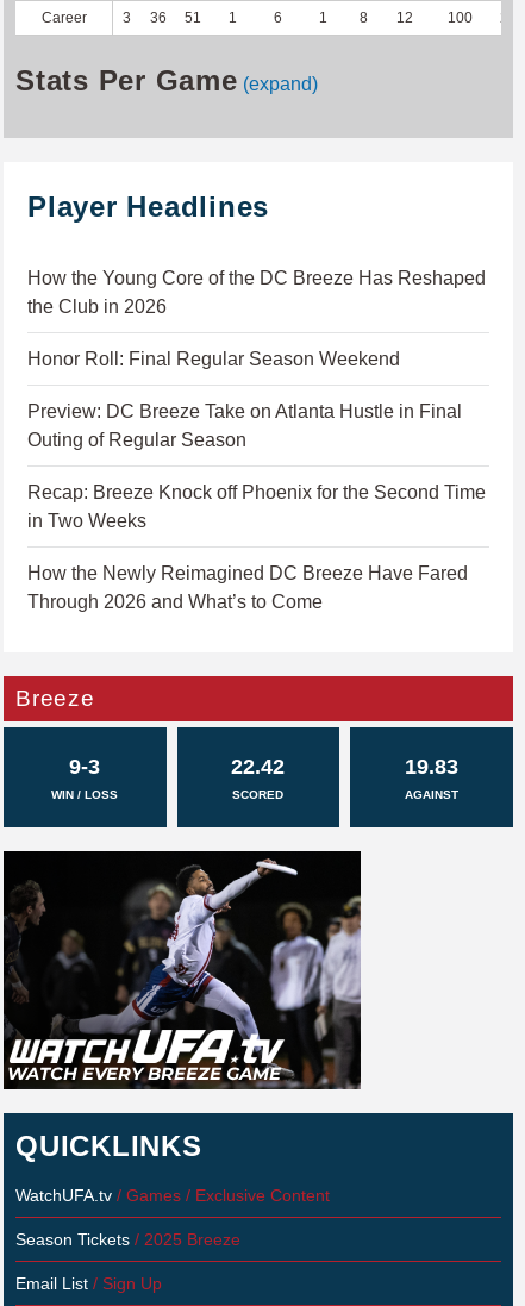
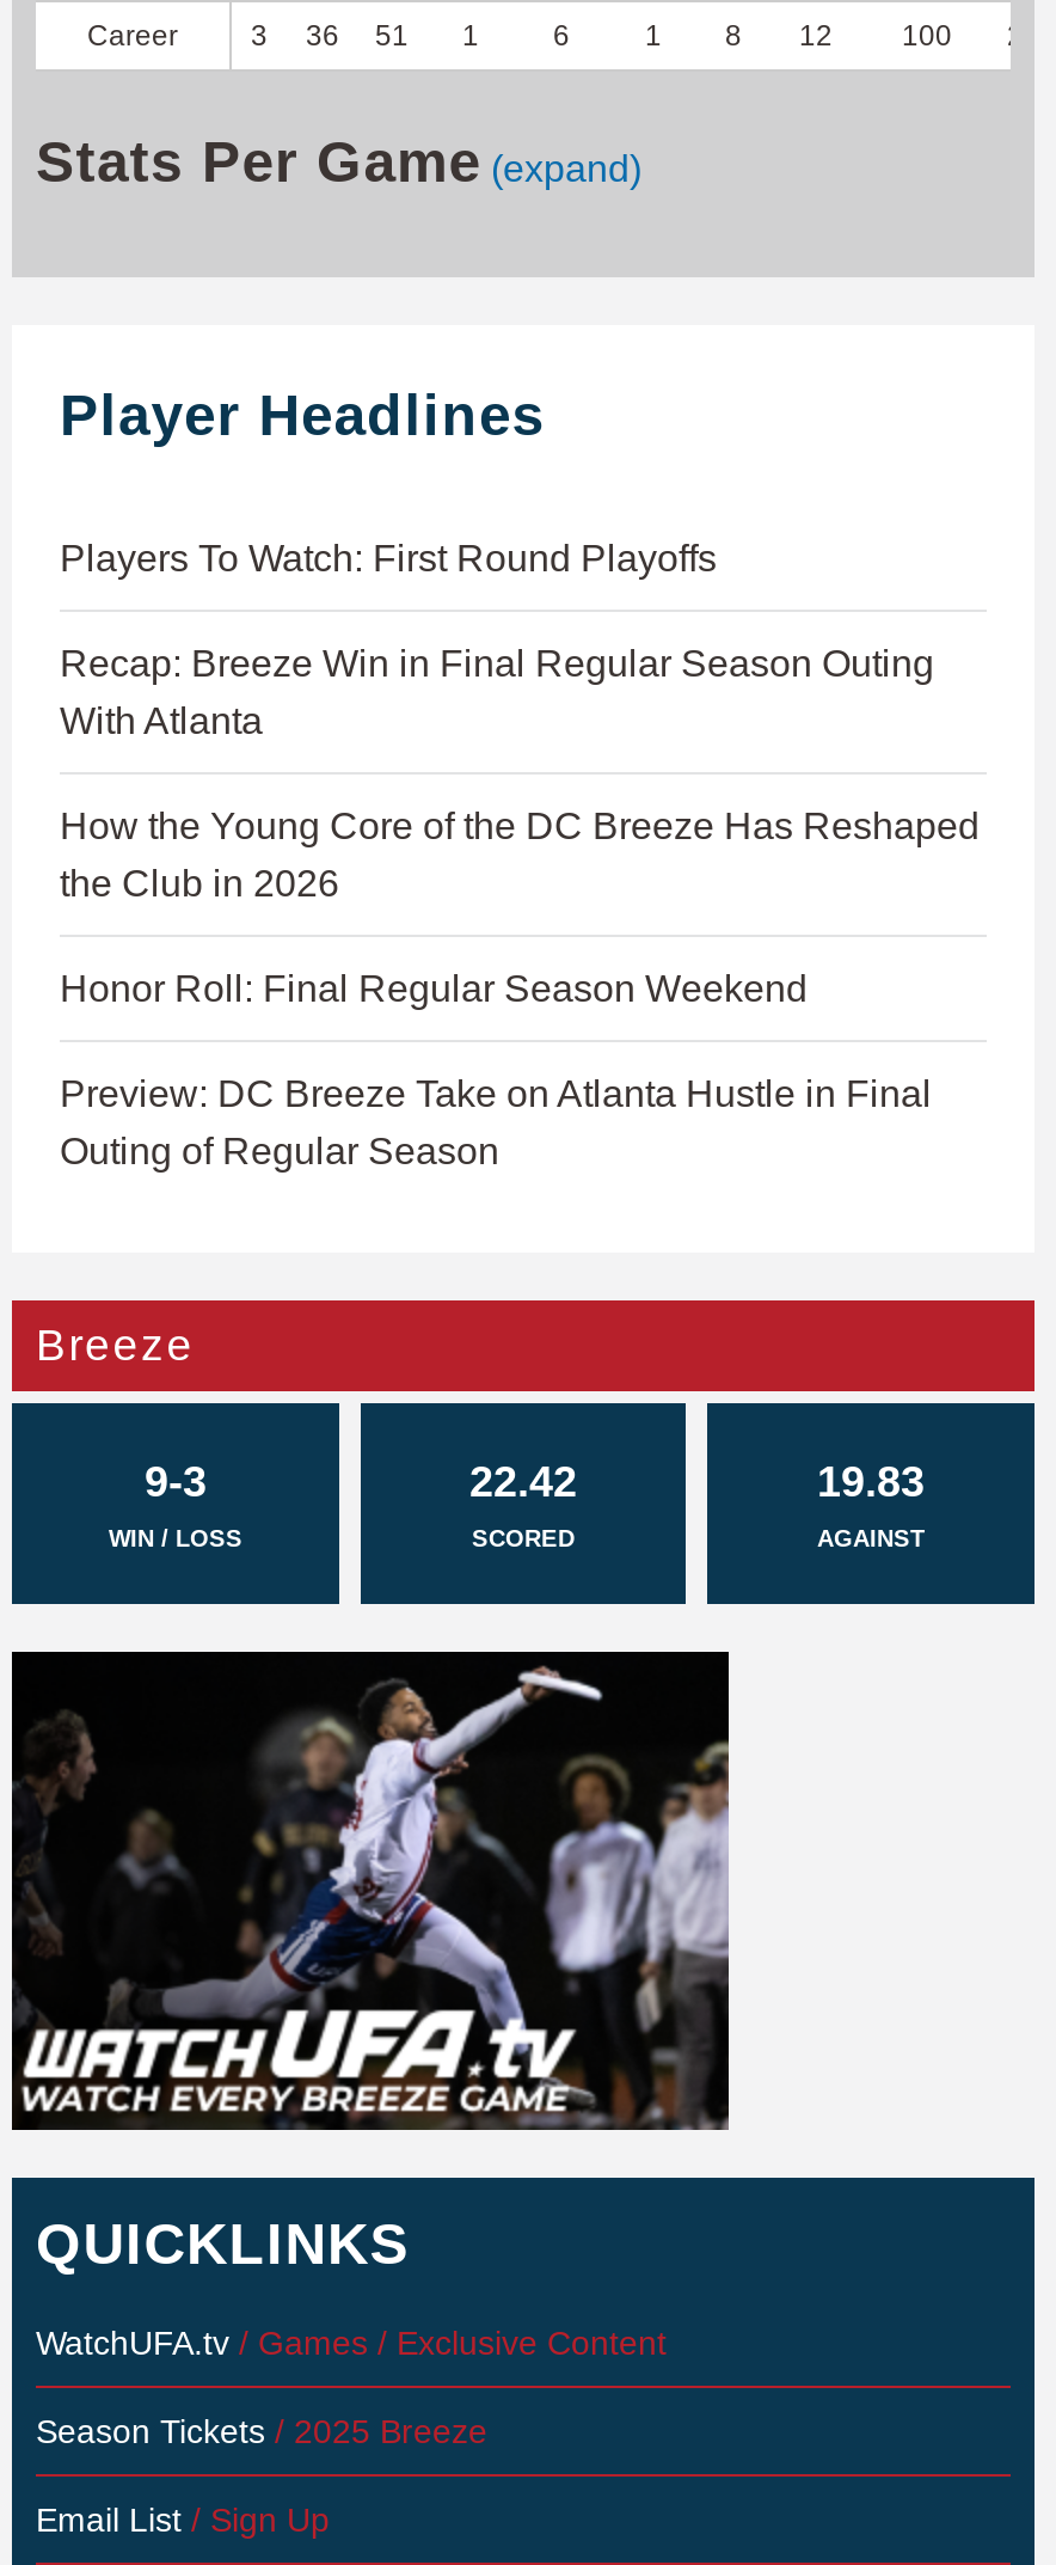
none -> [60,537,934,740] Players To Watch: First Round Playoffs | Recap: Breeze Win in Final Regular Season Outing | With Atlanta
moved [27,268,486,450] -> [60,805,980,1171]: How the Young Core of the DC Breeze Has Reshaped | the Club in 2026 | Honor Roll: Final Regular Season Weekend | Preview: DC Breeze Take on Atlanta Hustle in Final | Outing of Regular Season
[27,482,486,612] Recap: Breeze Knock off Phoenix for the Second Time | in Two Weeks | How the Newly Reimagined DC Breeze Have Fared | Through 2026 and What’s to Come -> none

